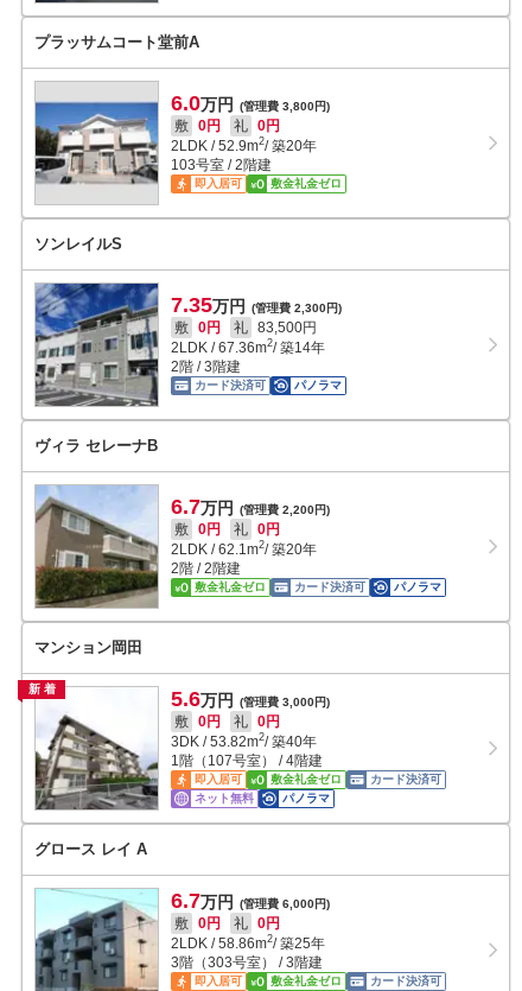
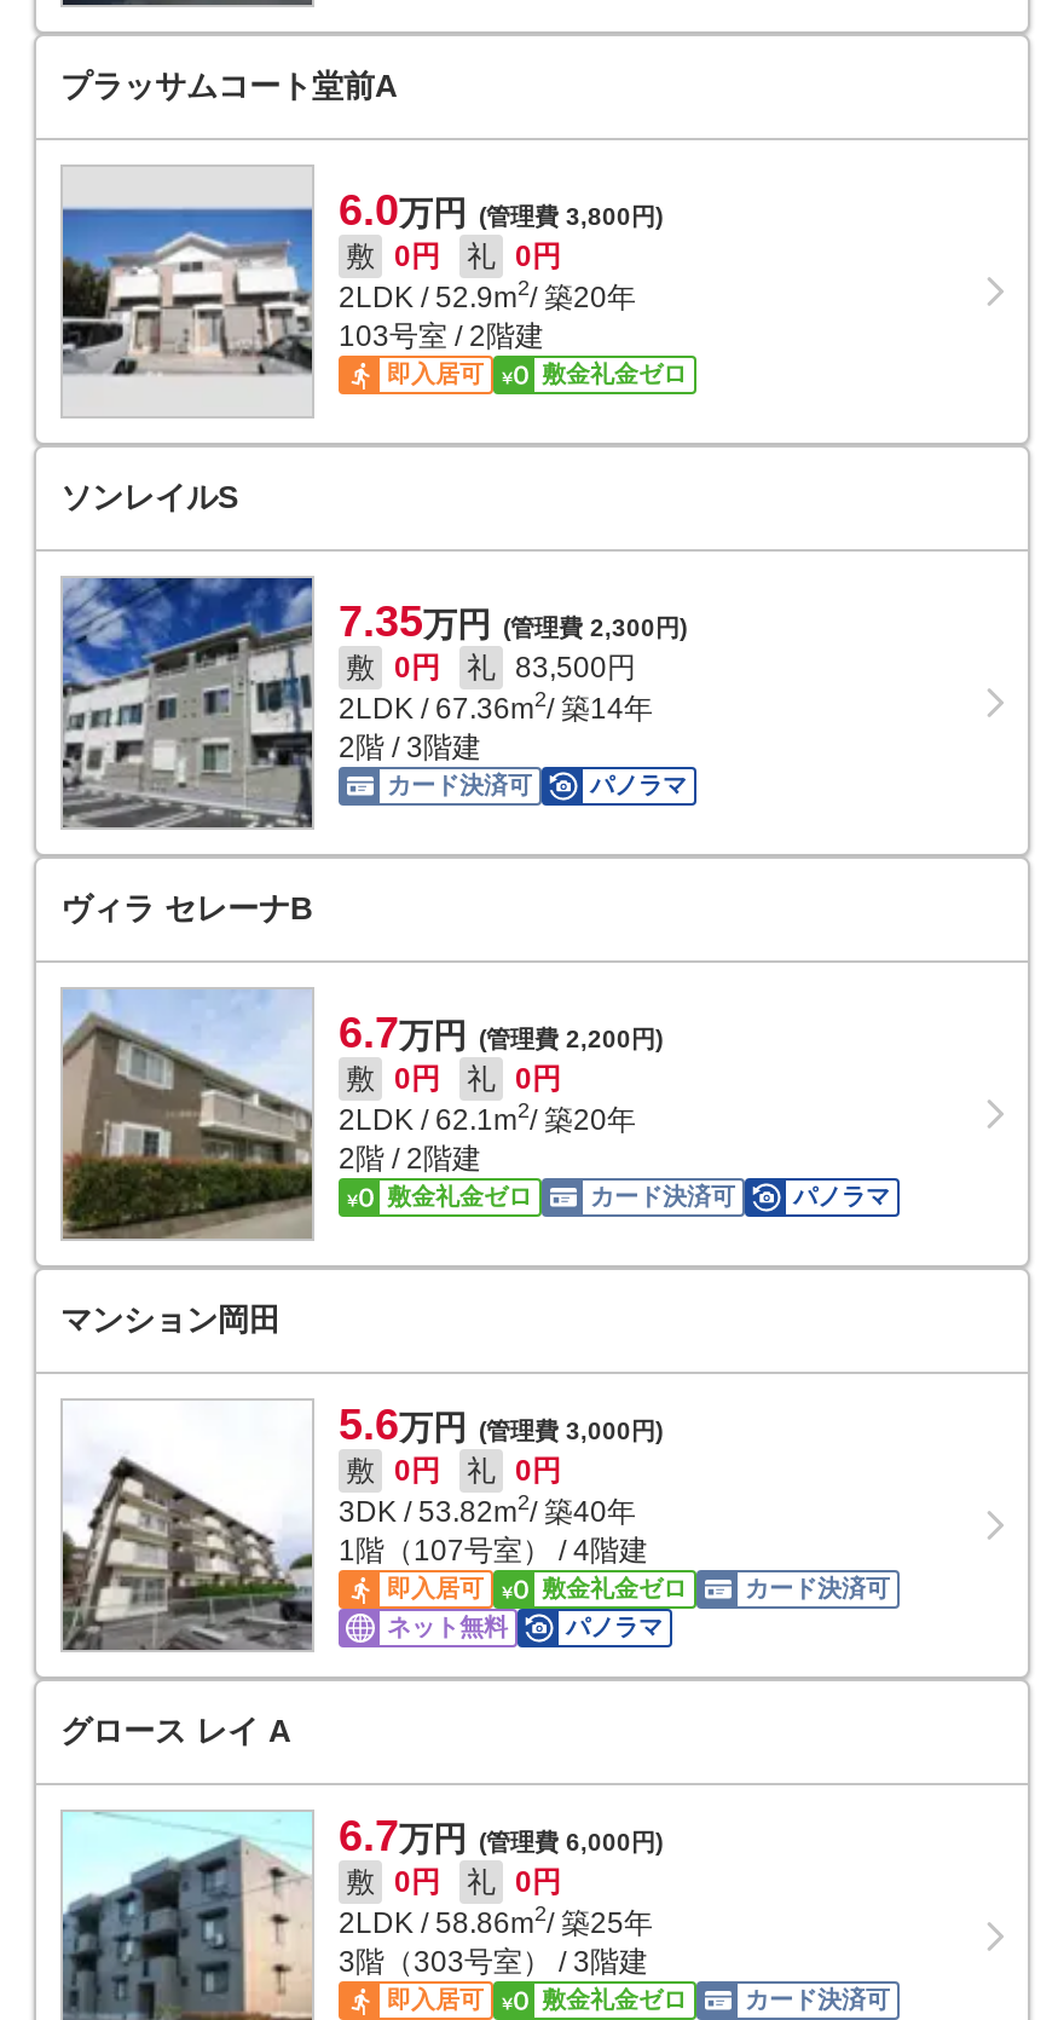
[28,682,59,695] 新着 -> none

